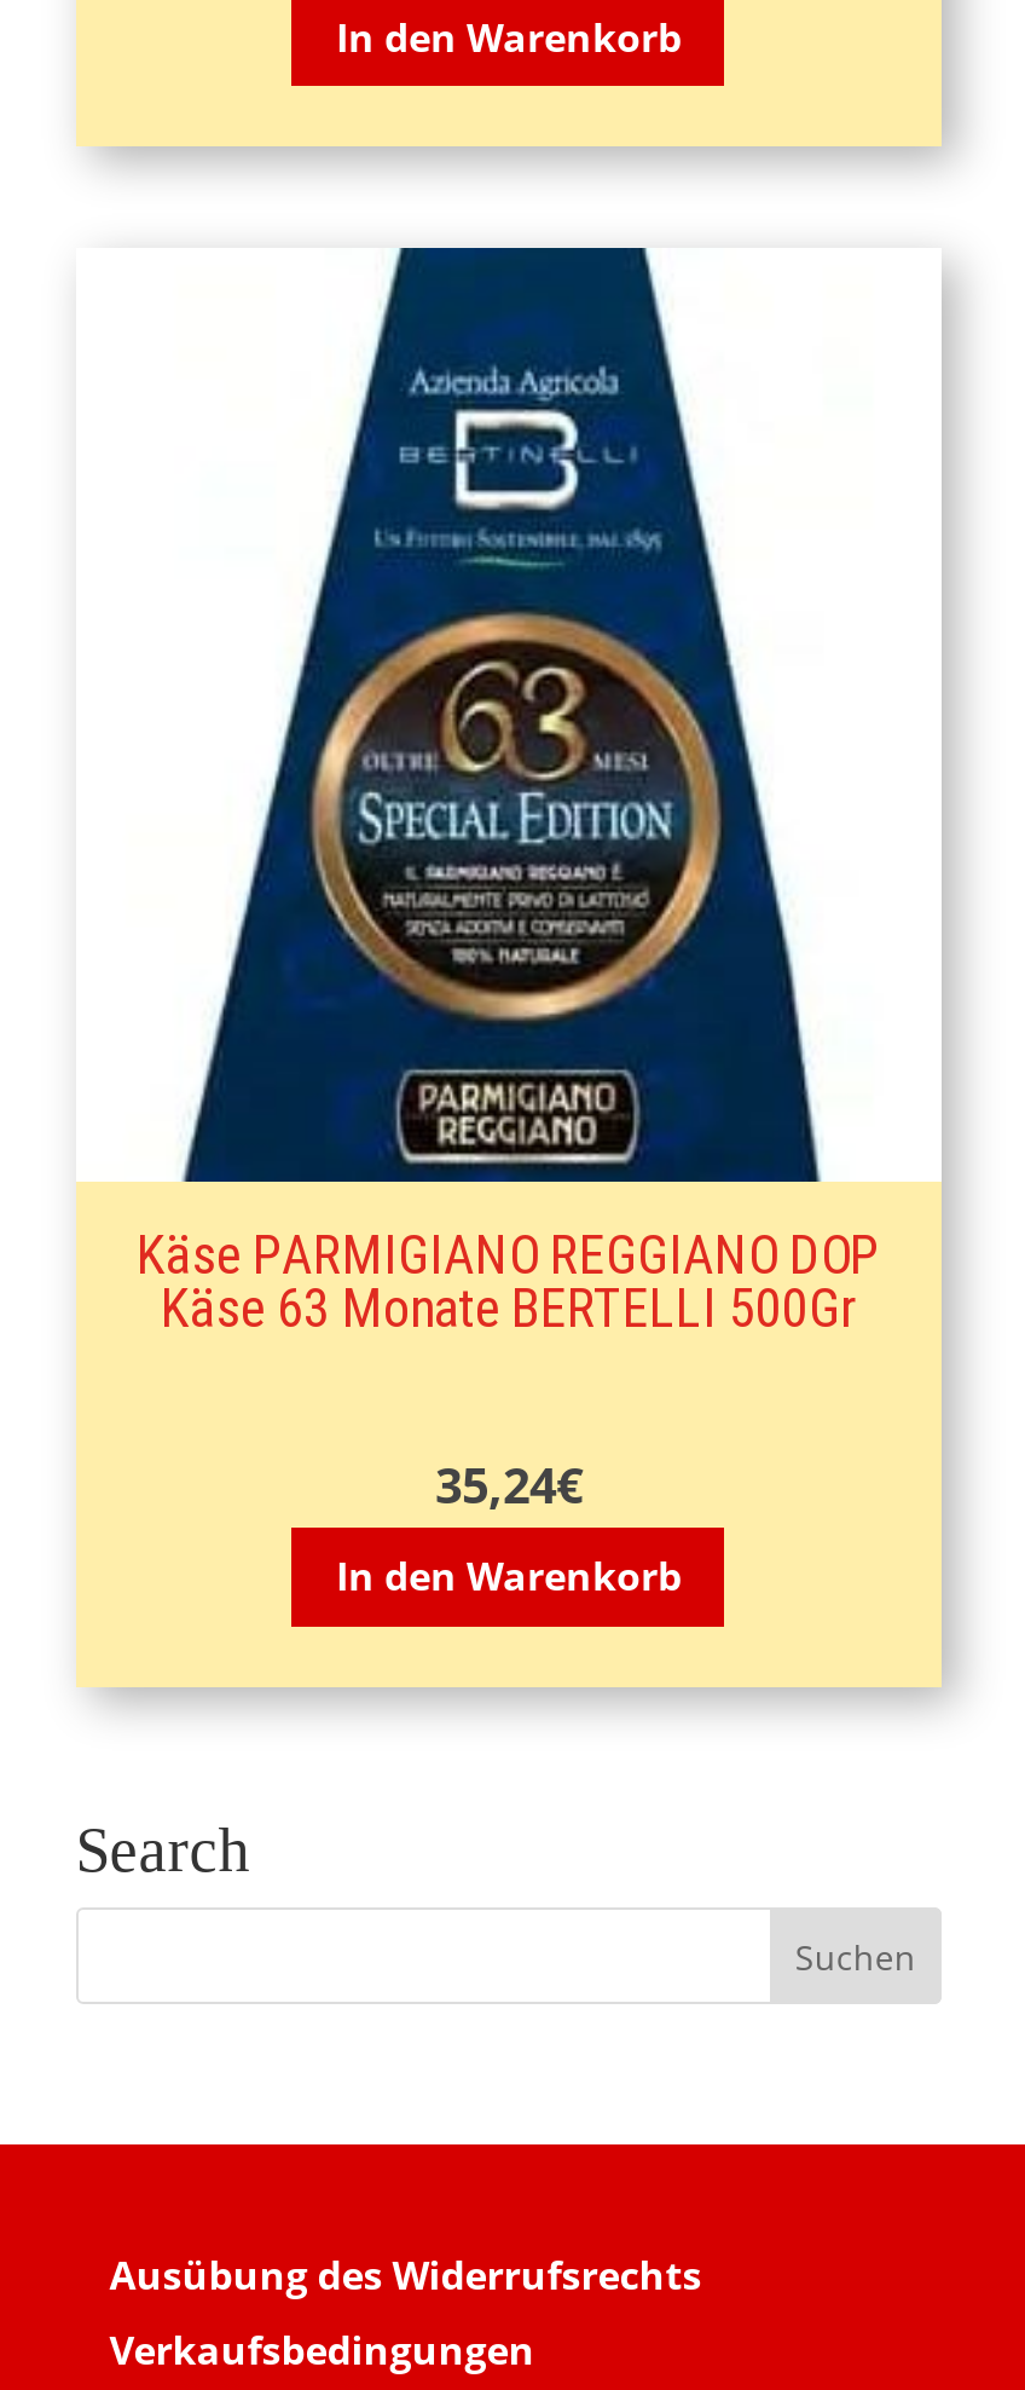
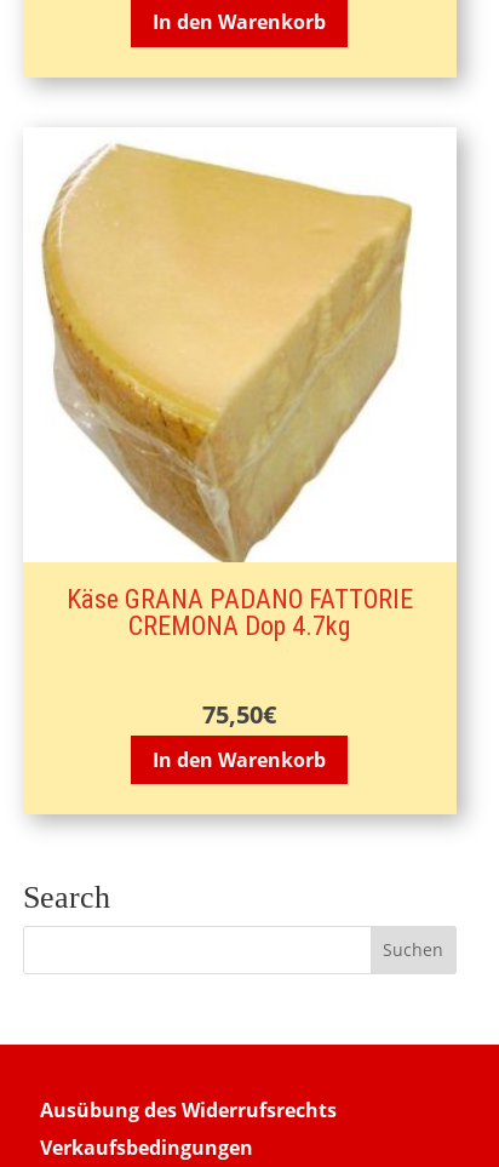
[117,244,881,1340] [image] | Käse PARMIGIANO REGGIANO DOP | Käse 63 Monate BERTELLI 500Gr -> [40,127,413,641] [image] | Käse GRANA PADANO FATTORIE | CREMONA Dop 4.7kg
[435,1454,583,1519] 35,24€ -> [203,698,277,730] 75,50€

